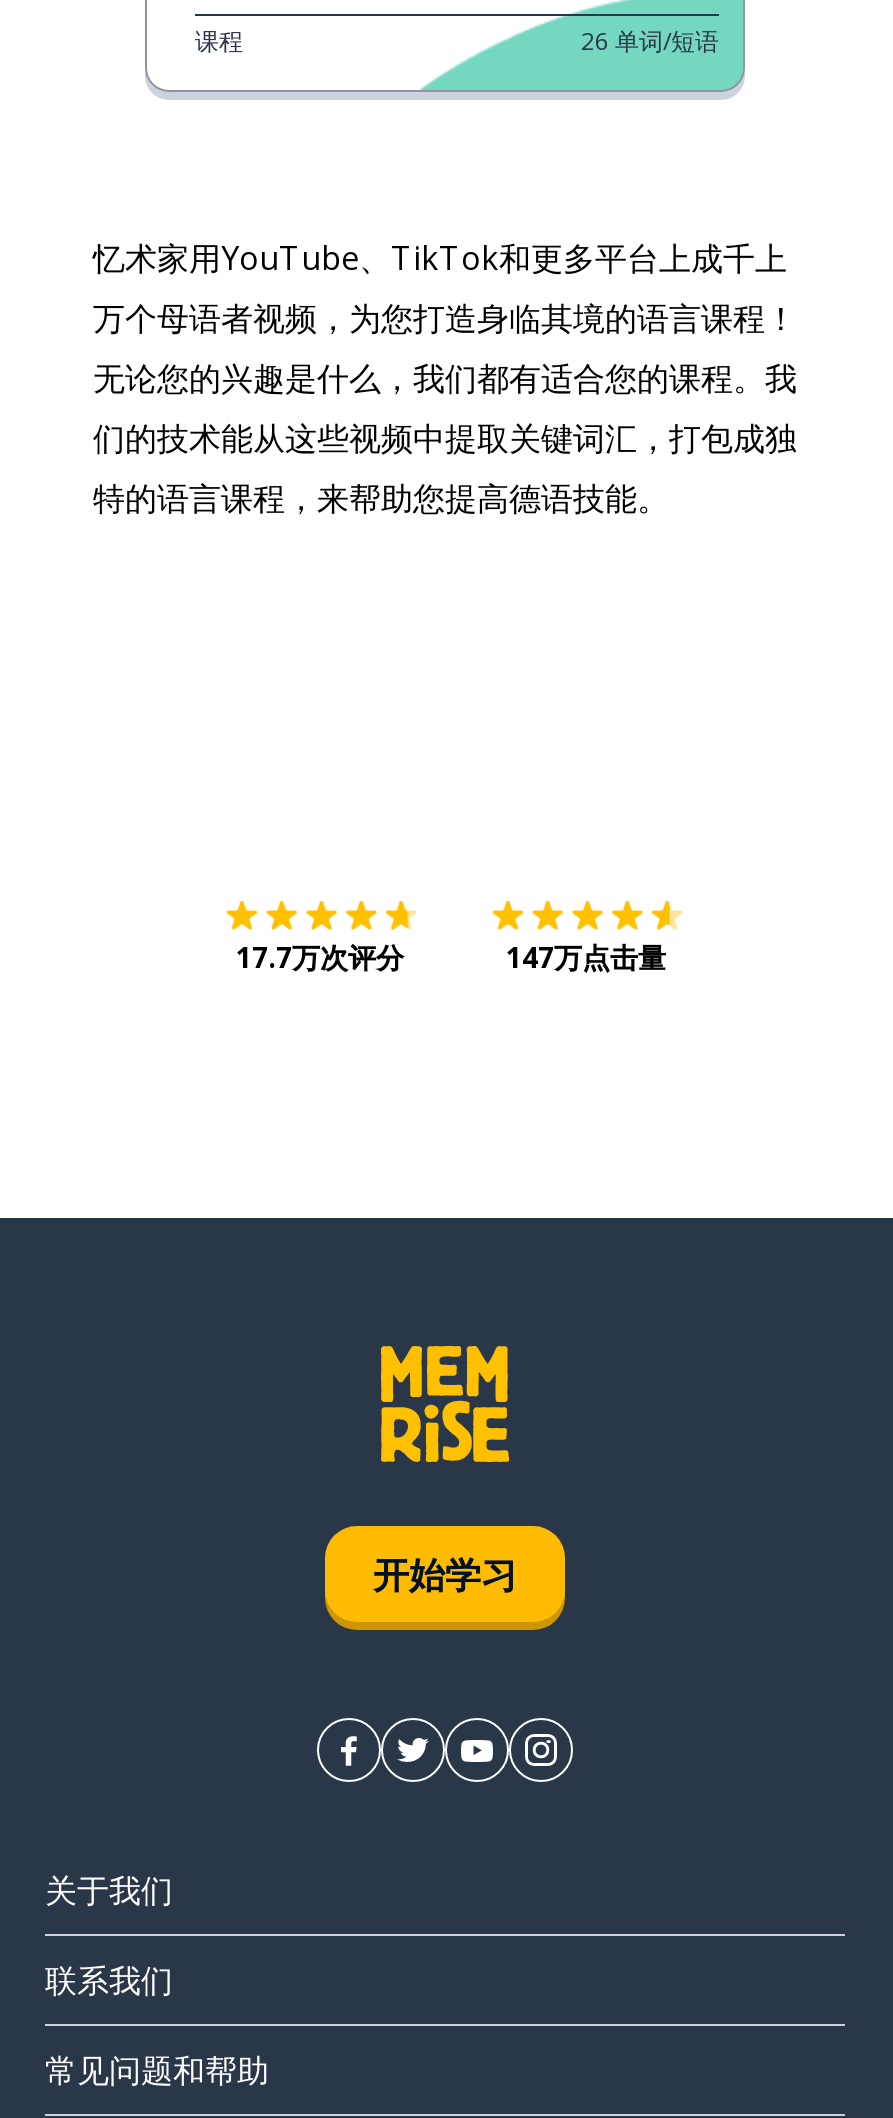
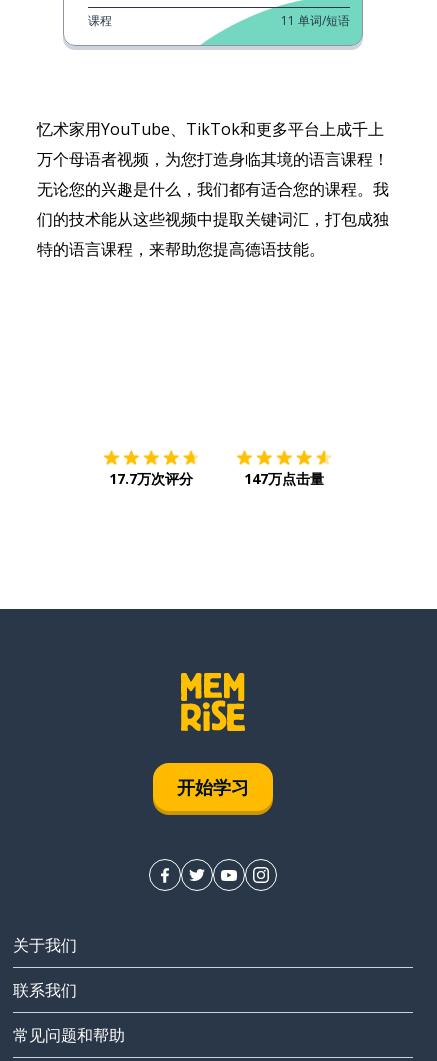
[581,24,719,58] 26 单词/短语 -> [281,12,350,29] 11 单词/短语

